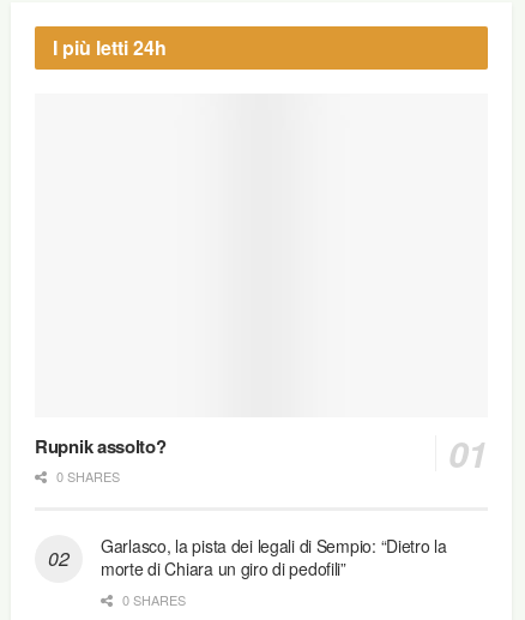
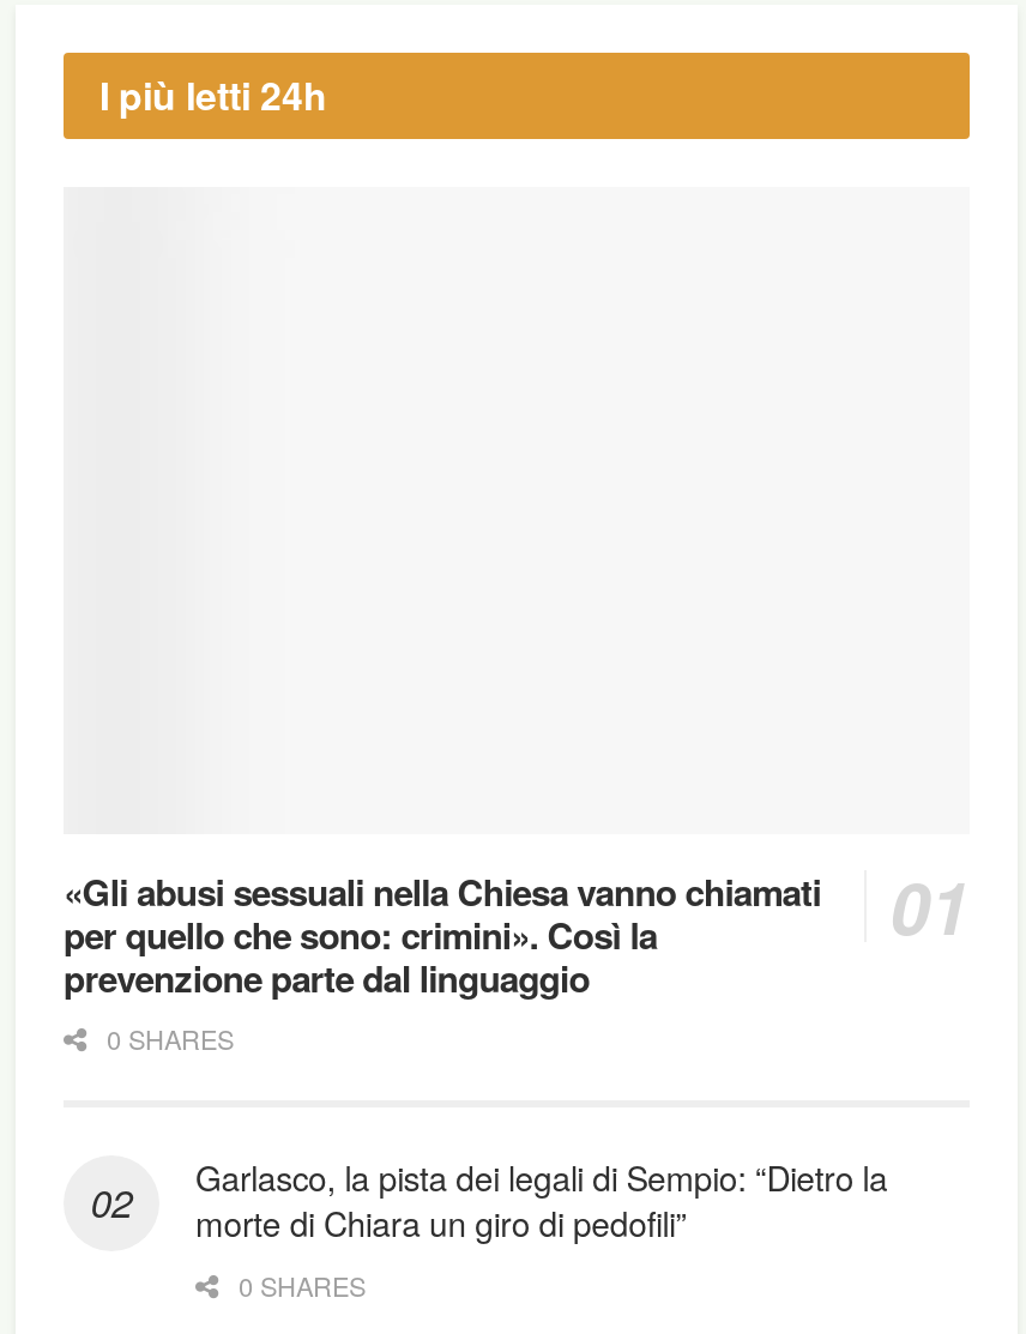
[35,433,166,459] Rupnik assolto? -> [64,867,821,1006] «Gli abusi sessuali nella Chiesa vanno chiamati | per quello che sono: crimini». Così la | prevenzione parte dal linguaggio

